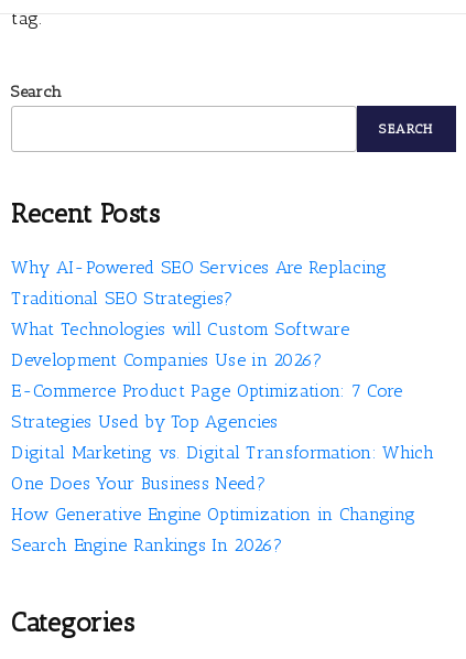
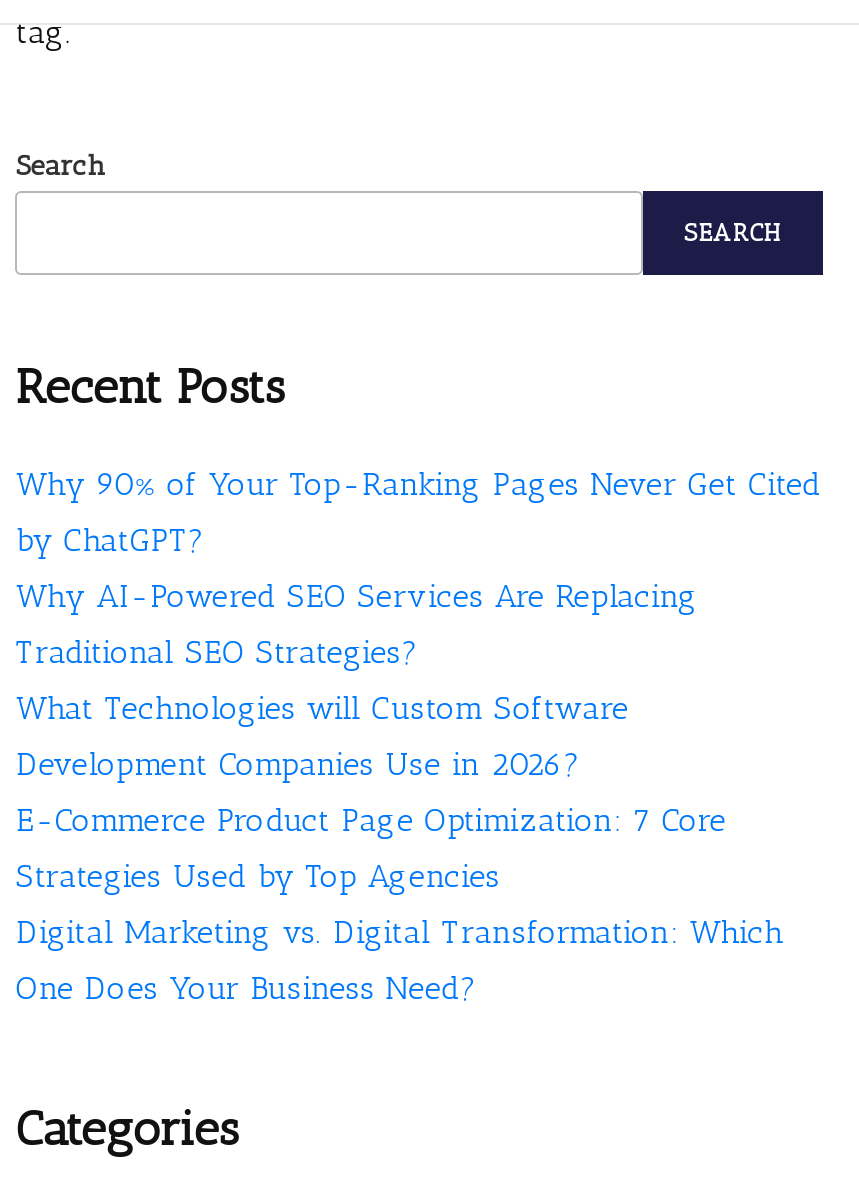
none -> [16,465,821,559] Why 90% of Your Top-Ranking Pages Never Get Cited | by ChatGPT?
moved [11,257,435,494] -> [16,577,784,1007]: Why AI-Powered SEO Services Are Replacing | Traditional SEO Strategies? | What Technologies will Custom Software | Development Companies Use in 2026? | E-Commerce Product Page Optimization: 7 Core | Strategies Used by Top Agencies | Digital Marketing vs. Digital Transformation: Which | One Does Your Business Need?
[11,504,416,555] How Generative Engine Optimization in Changing | Search Engine Rankings In 2026? -> none

